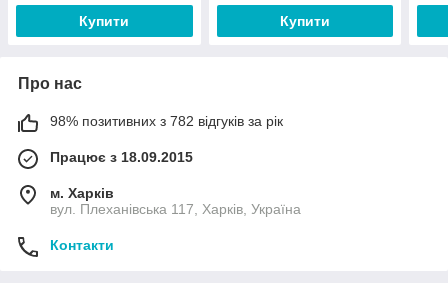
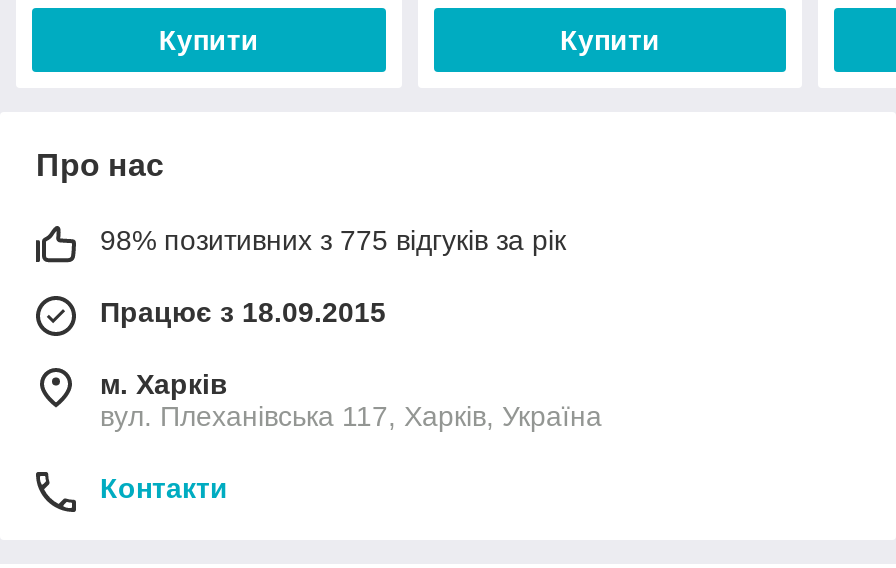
[50,113,283,129] 98% позитивних з 782 відгуків за рік -> [100,223,566,255] 98% позитивних з 775 відгуків за рік

